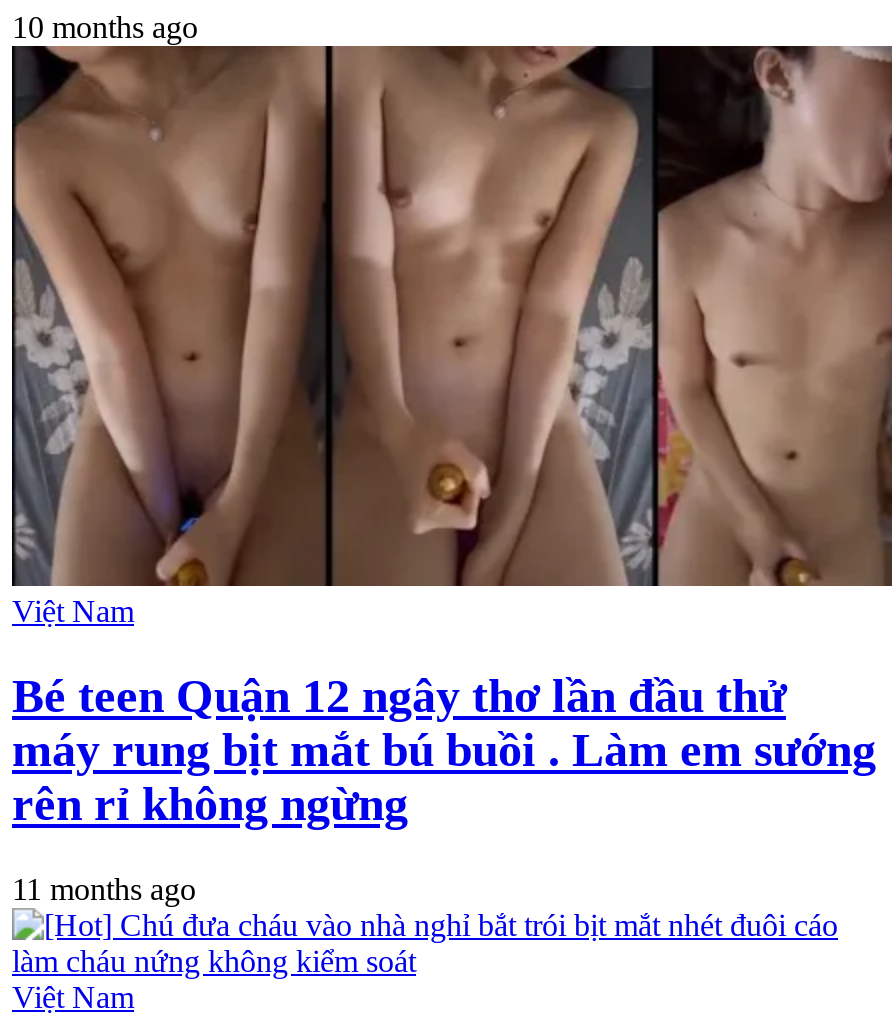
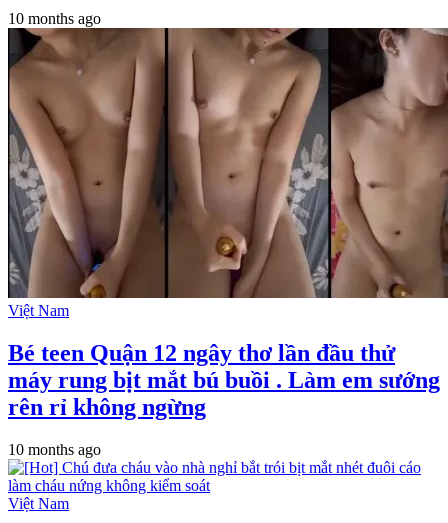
[12,872,196,906] 11 months ago -> [8,441,101,458] 10 months ago

